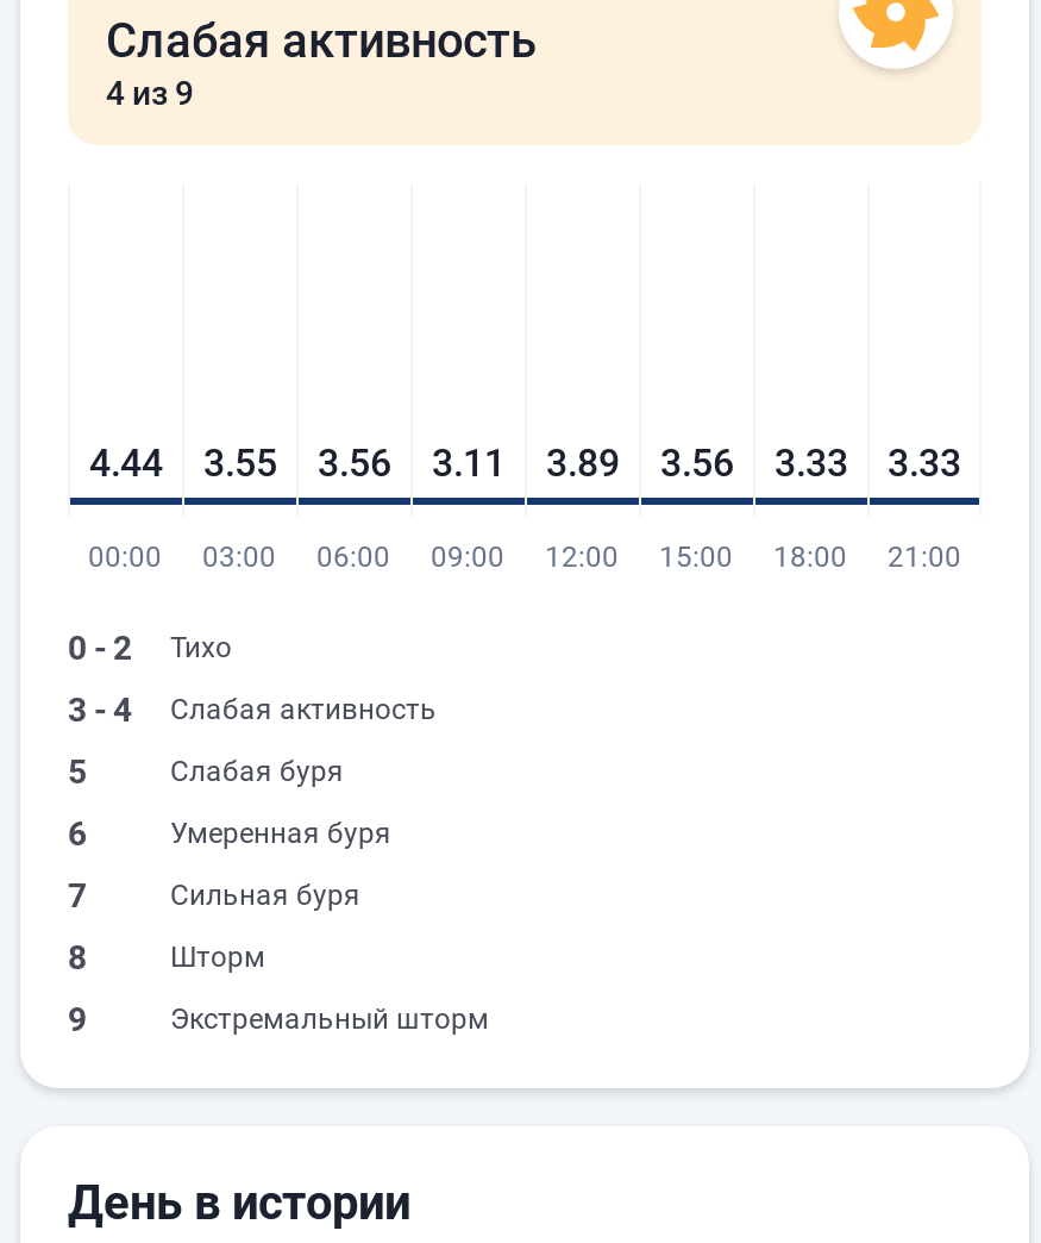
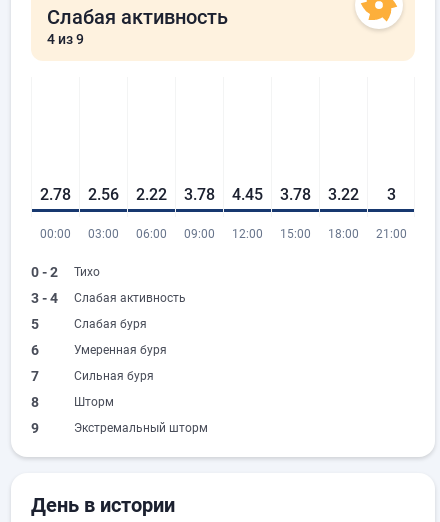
[89,441,163,486] 4.44 -> [40,185,71,204] 2.78
[203,441,277,486] 3.55 -> [88,185,119,204] 2.56
[318,441,391,486] 3.56 -> [136,185,167,204] 2.22
[432,441,506,486] 3.11 -> [184,185,215,204] 3.78
[546,441,620,486] 3.89 -> [232,185,263,204] 4.45
[660,441,734,486] 3.56 -> [280,185,311,204] 3.78
[775,441,848,486] 3.33 -> [328,185,359,204] 3.22
[888,441,961,486] 3.33 -> [386,185,395,204] 3

